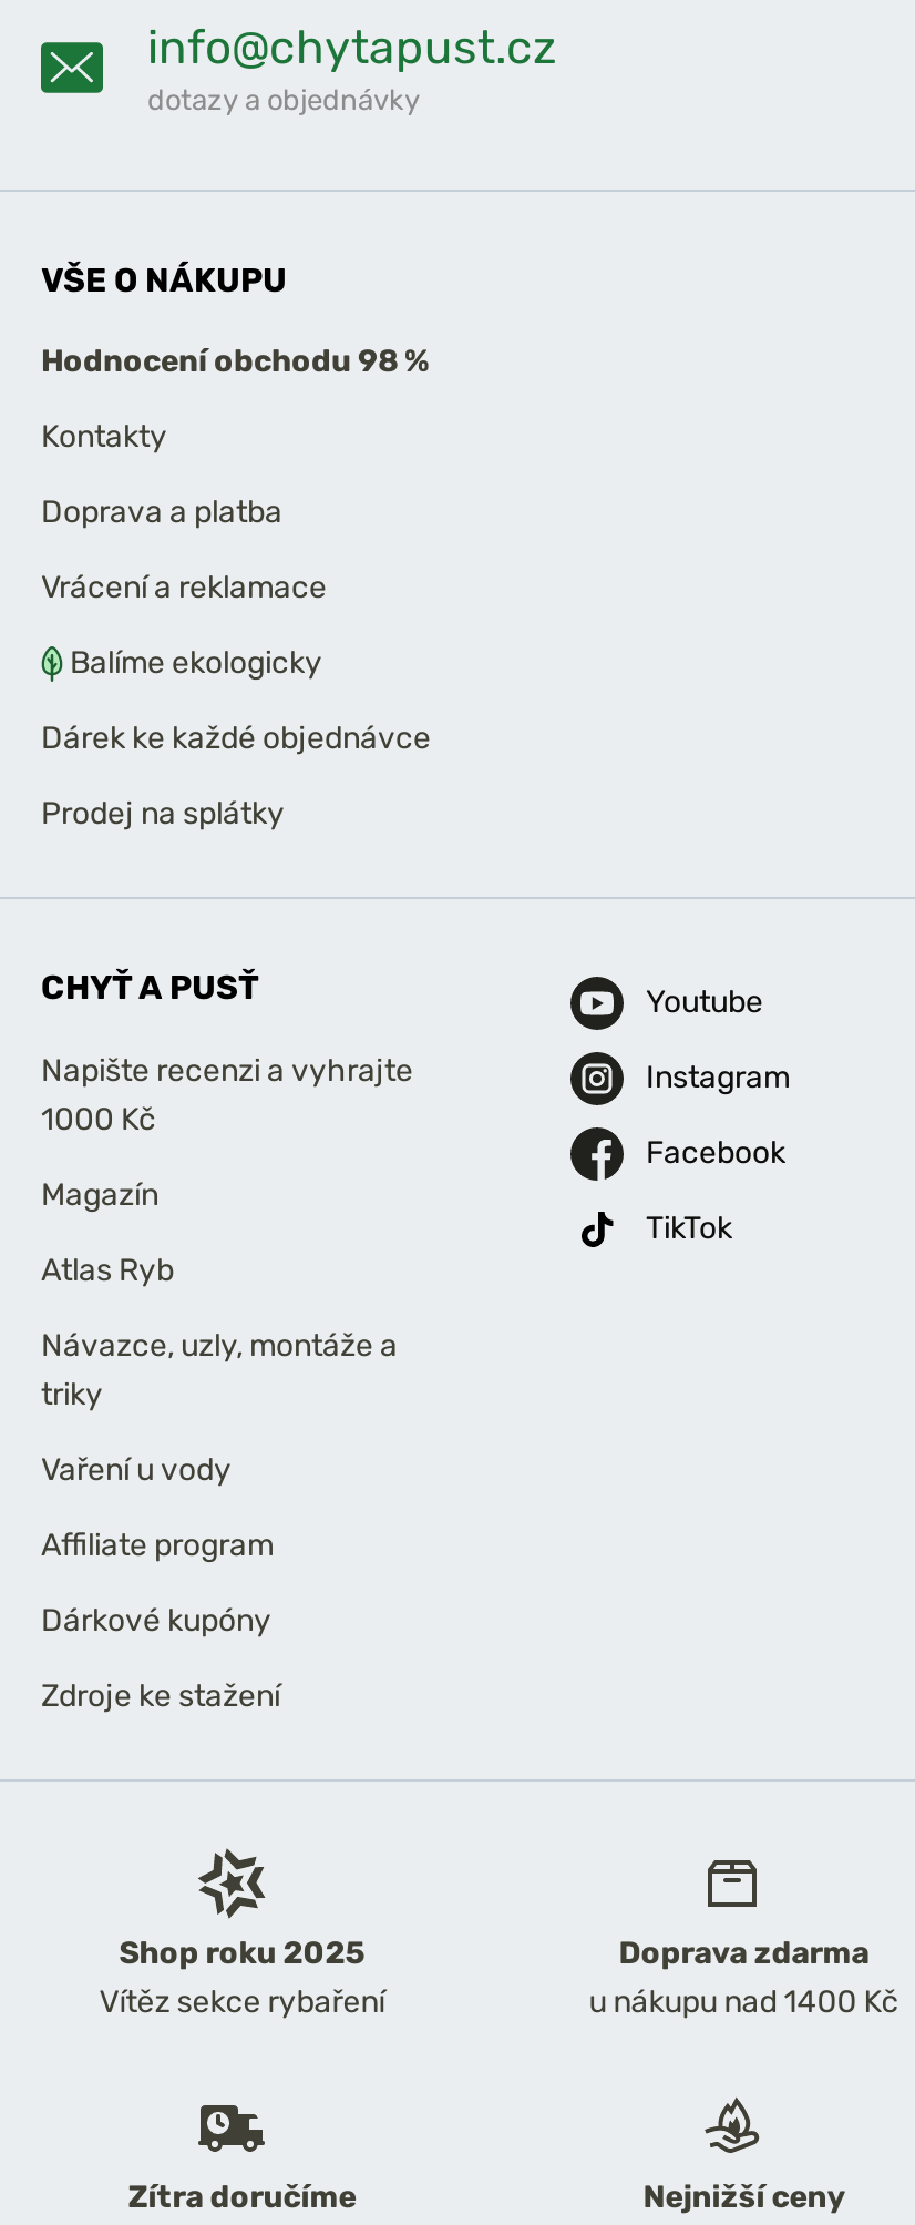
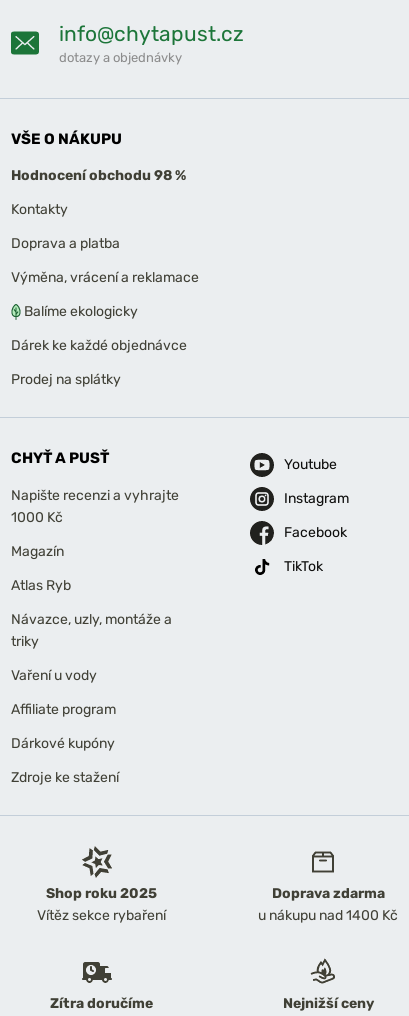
[41,570,327,607] Vrácení a reklamace -> [11,269,199,286] Výměna, vrácení a reklamace

